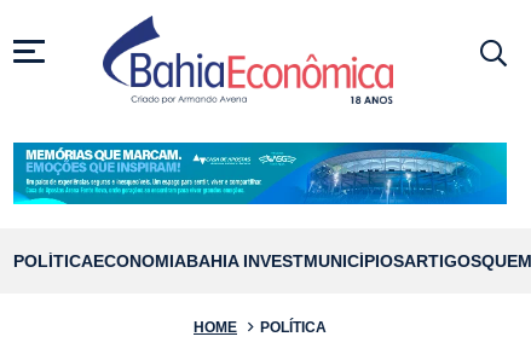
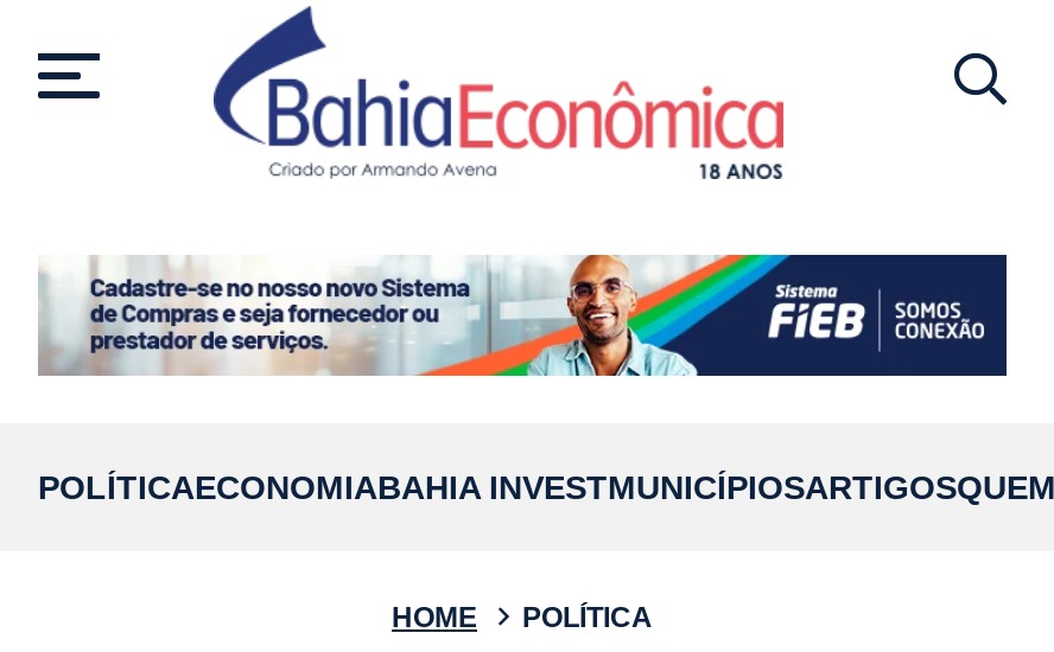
[12,141,508,205] [image] -> [38,253,1009,378] [image]

